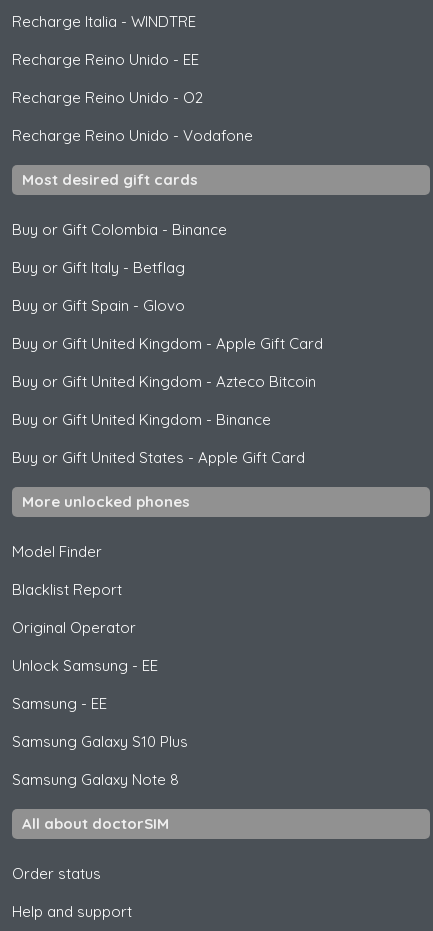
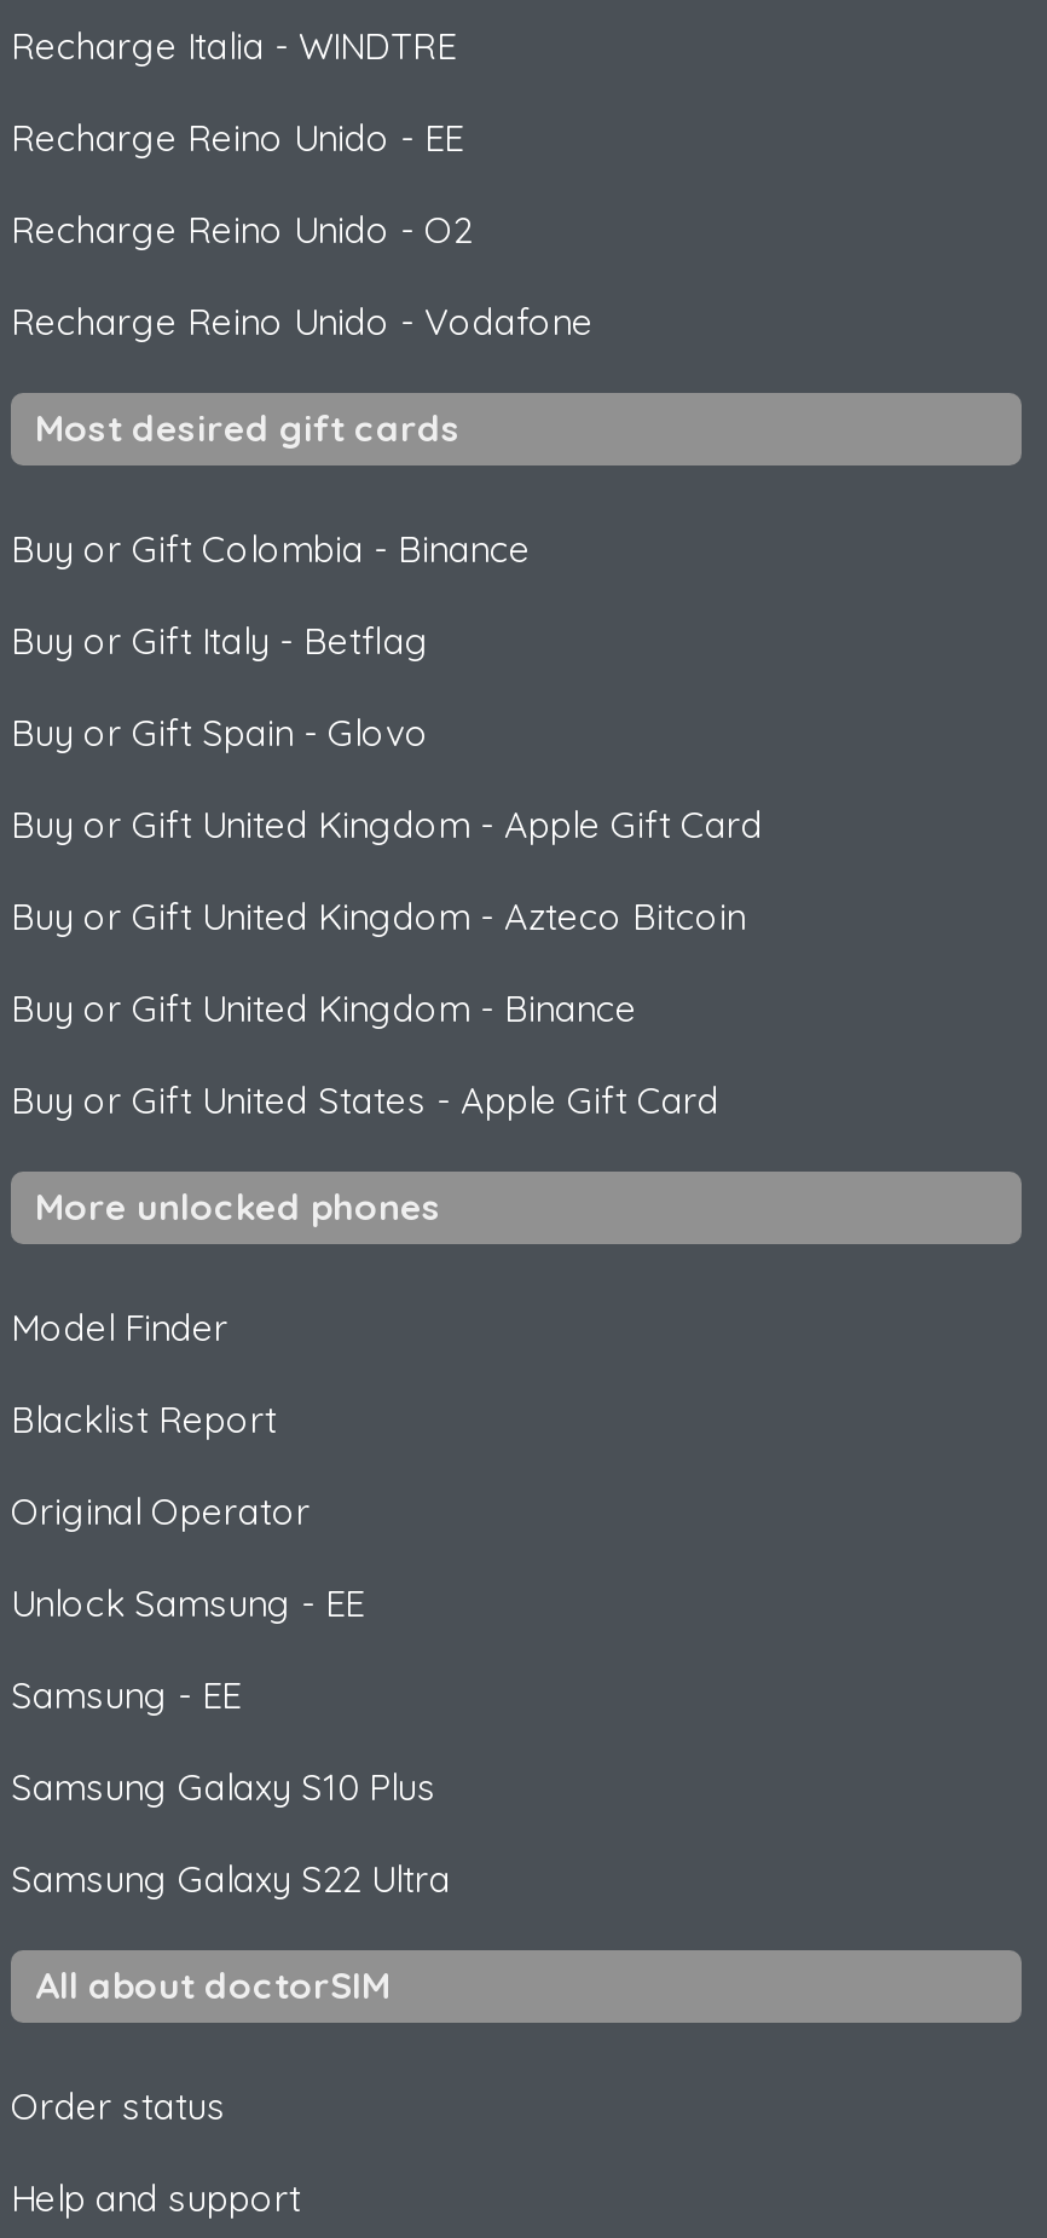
[12,770,179,789] Samsung Galaxy Note 8 -> [11,1856,451,1902] Samsung Galaxy S22 Ultra

